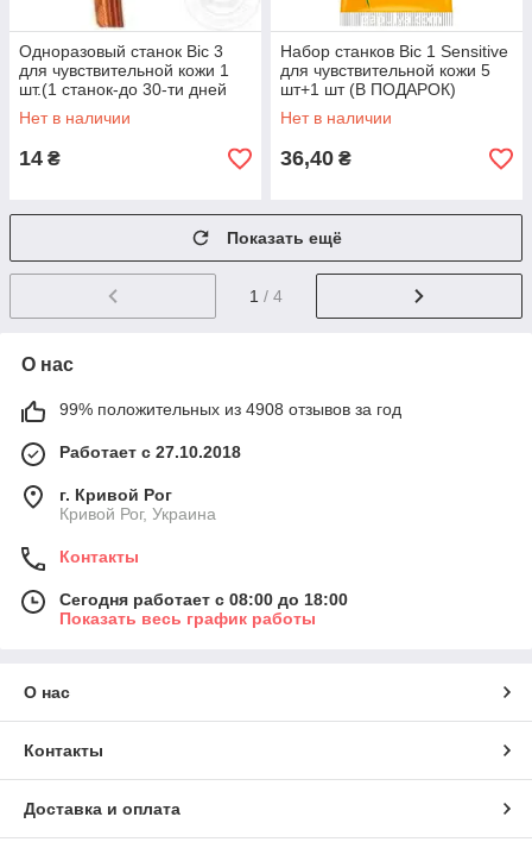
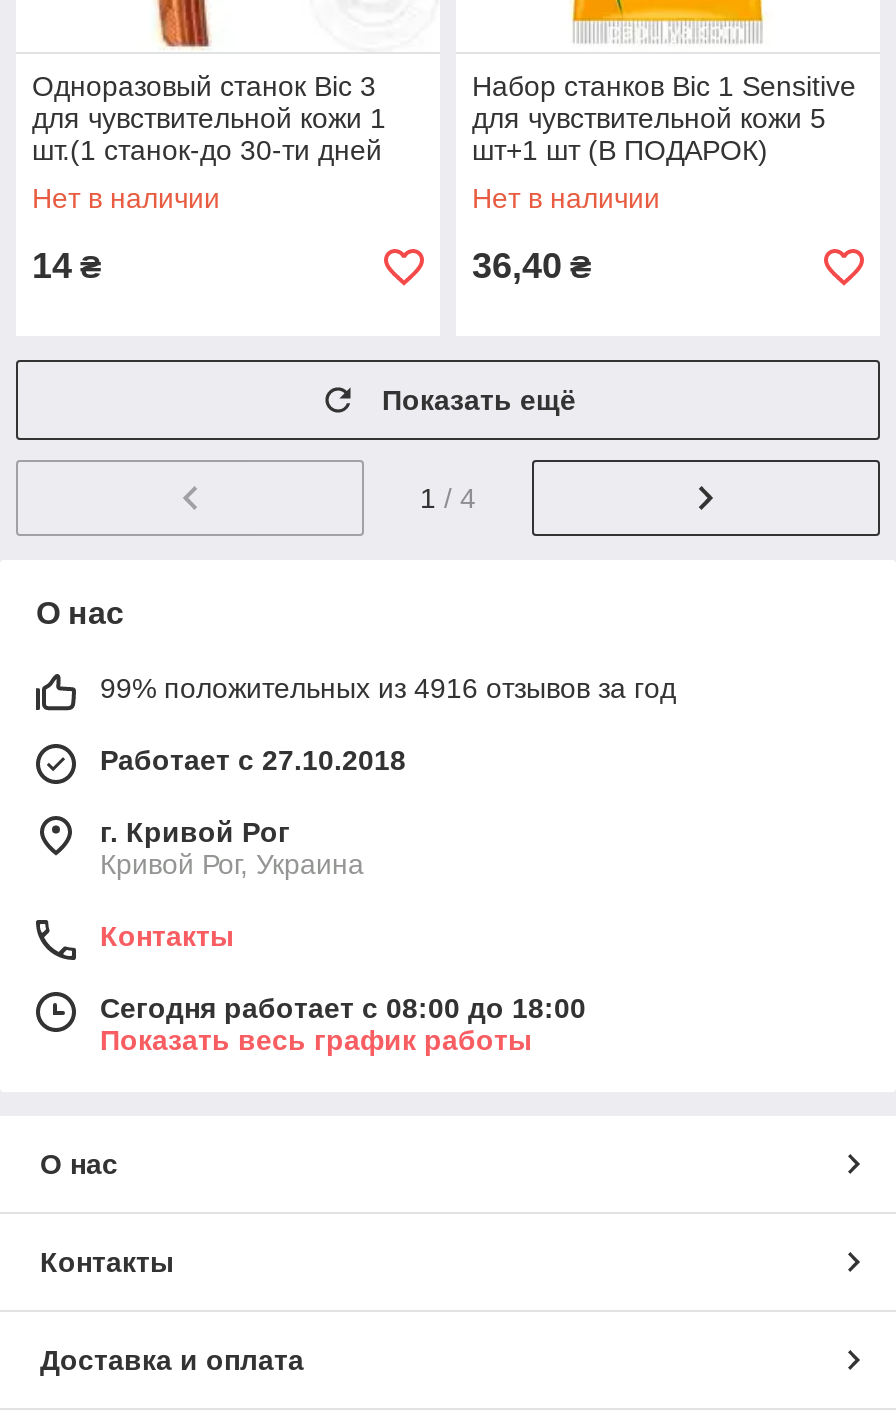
[59,400,401,419] 99% положительных из 4908 отзывов за год -> [100,672,676,704] 99% положительных из 4916 отзывов за год

